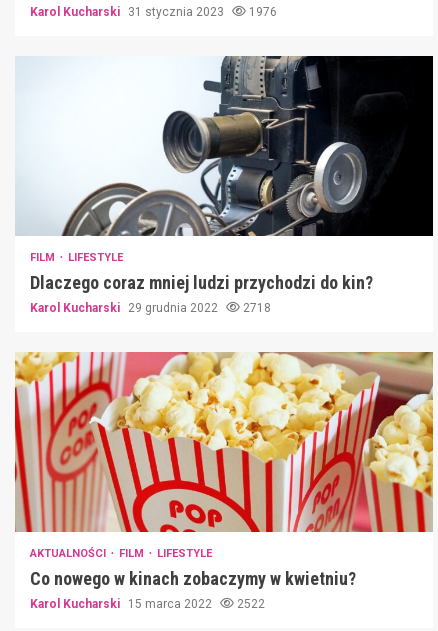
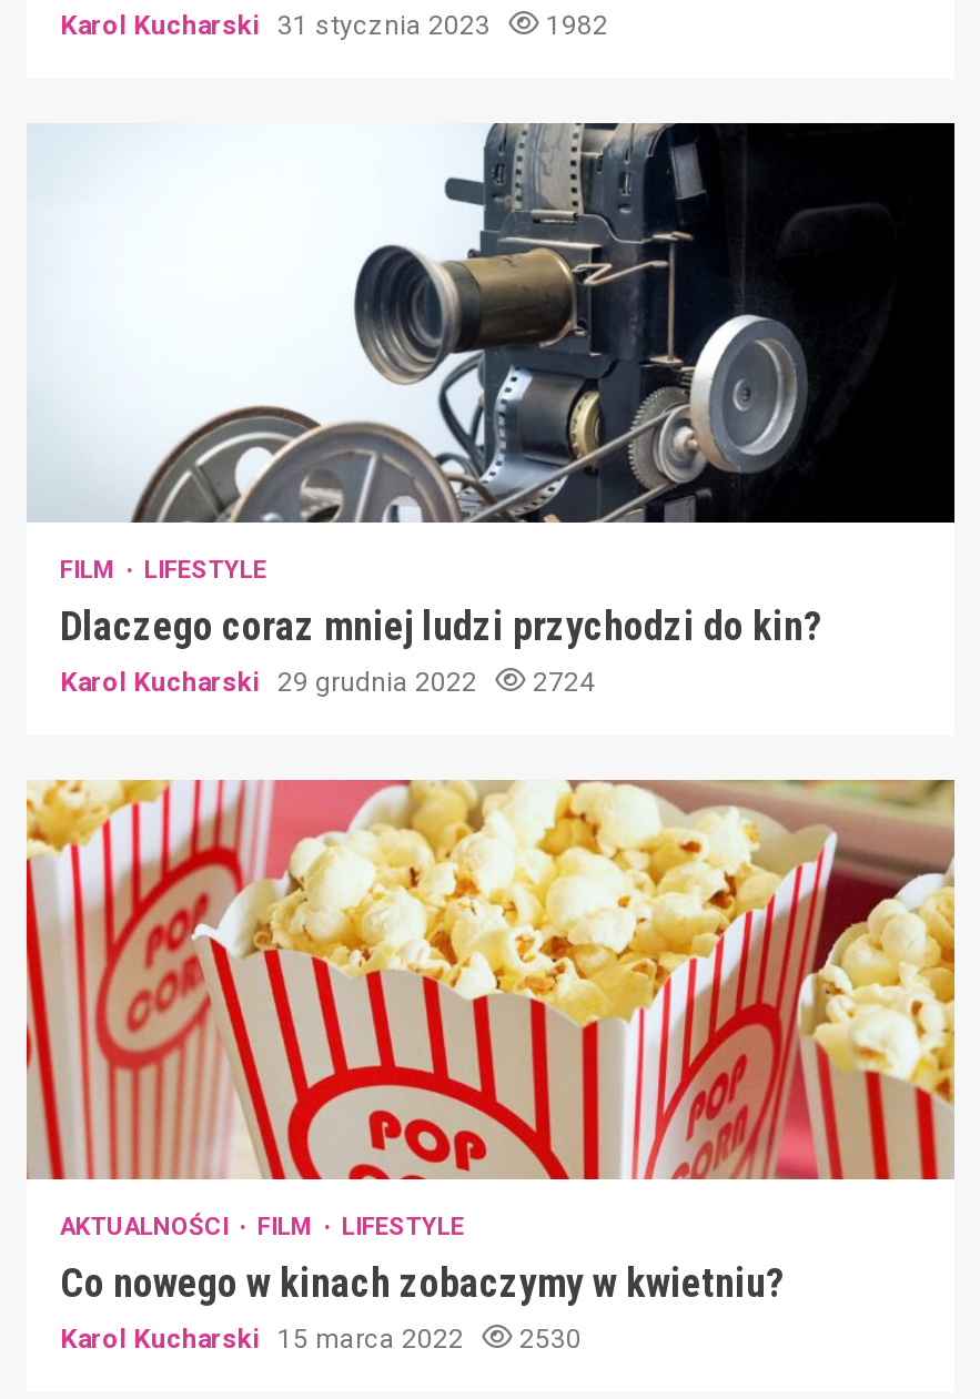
[30,5,277,19] Karol Kucharski 31 stycznia 2023 1976 -> [60,11,608,42] Karol Kucharski 31 stycznia 2023 1982
[30,301,271,315] Karol Kucharski 29 grudnia 2022 2718 -> [60,668,595,699] Karol Kucharski 29 grudnia 2022 2724
[30,597,265,611] Karol Kucharski 15 marca 2022 2522 -> [60,1324,582,1356] Karol Kucharski 15 marca 2022 2530

